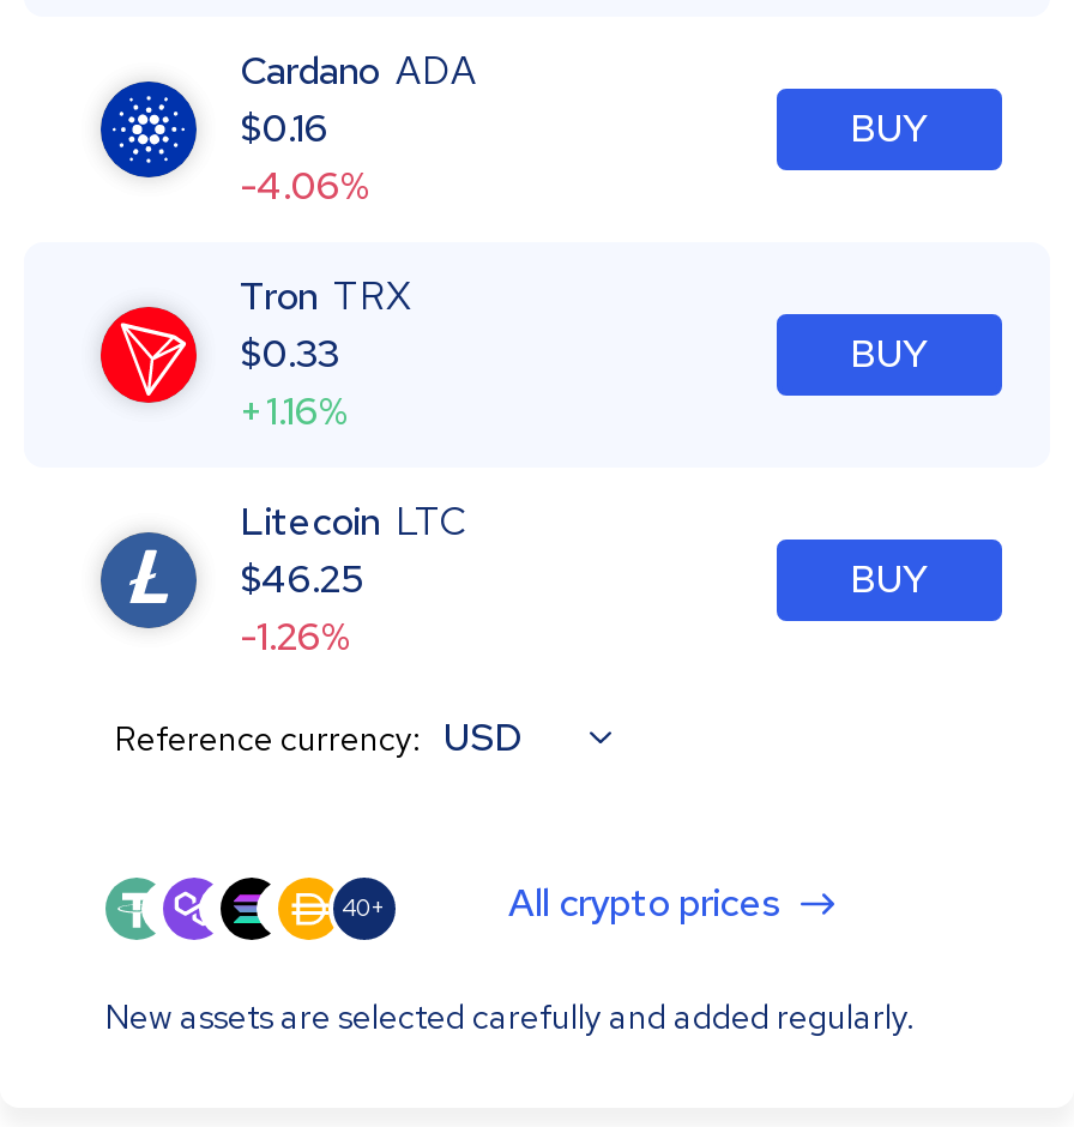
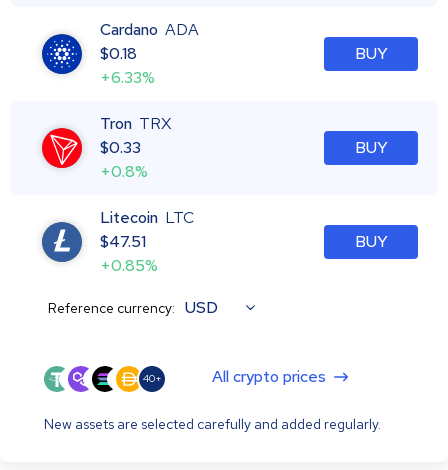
[240,103,328,153] $0.16 -> [100,43,137,64] $0.18
[240,160,372,211] -4.06% -> [100,67,155,88] +6.33%
[240,386,350,436] +1.16% -> [100,161,148,182] +0.8%
[240,553,364,604] $46.25 -> [100,231,146,252] $47.51
[240,611,352,661] -1.26% -> [100,255,158,276] +0.85%

